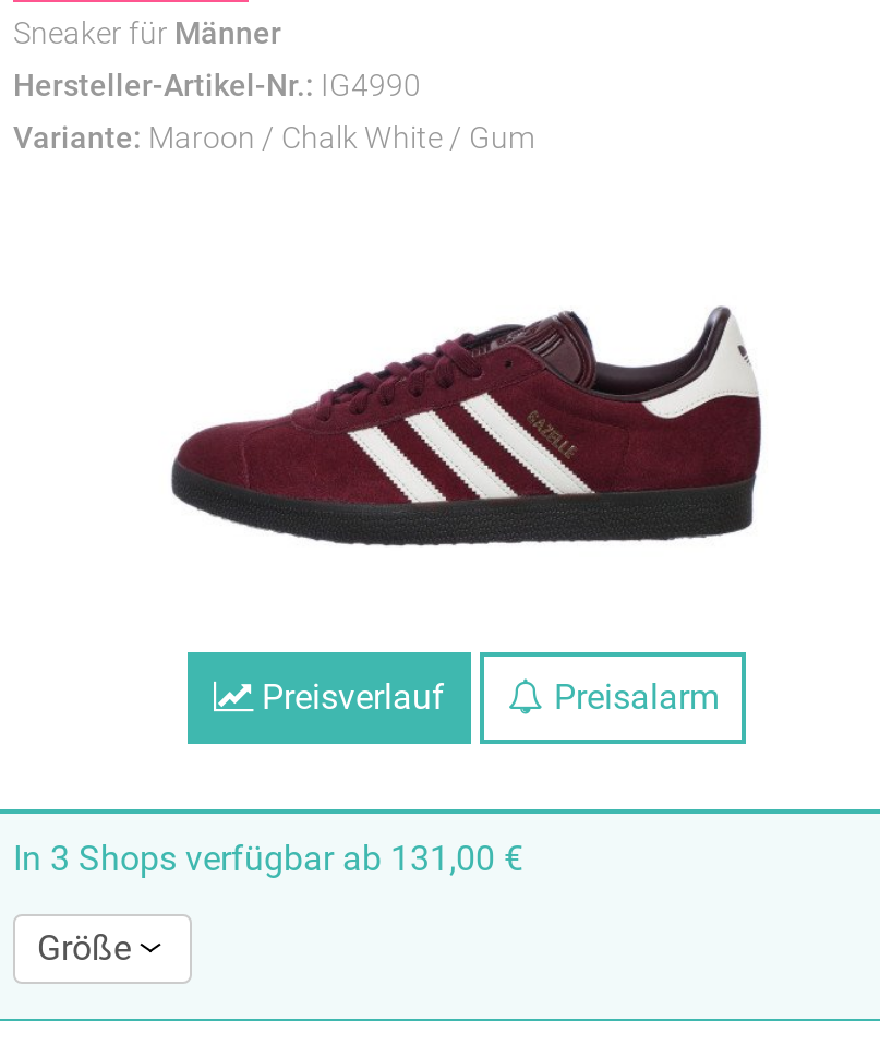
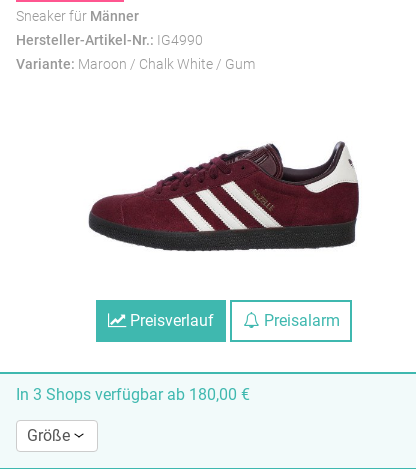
[13,838,523,879] In 3 Shops verfügbar ab 131,00 € -> [16,385,250,404] In 3 Shops verfügbar ab 180,00 €

